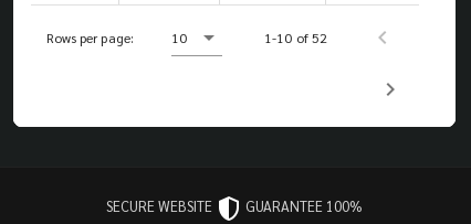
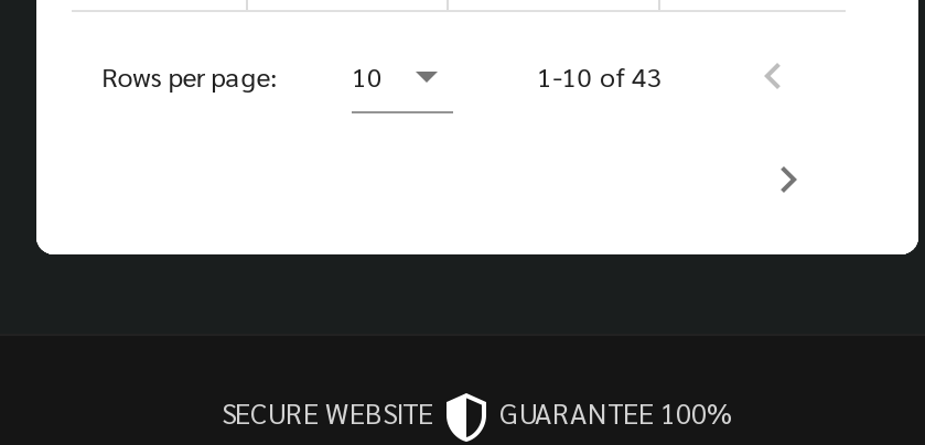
[264,28,327,46] 1-10 of 52 -> [537,58,663,93] 1-10 of 43

